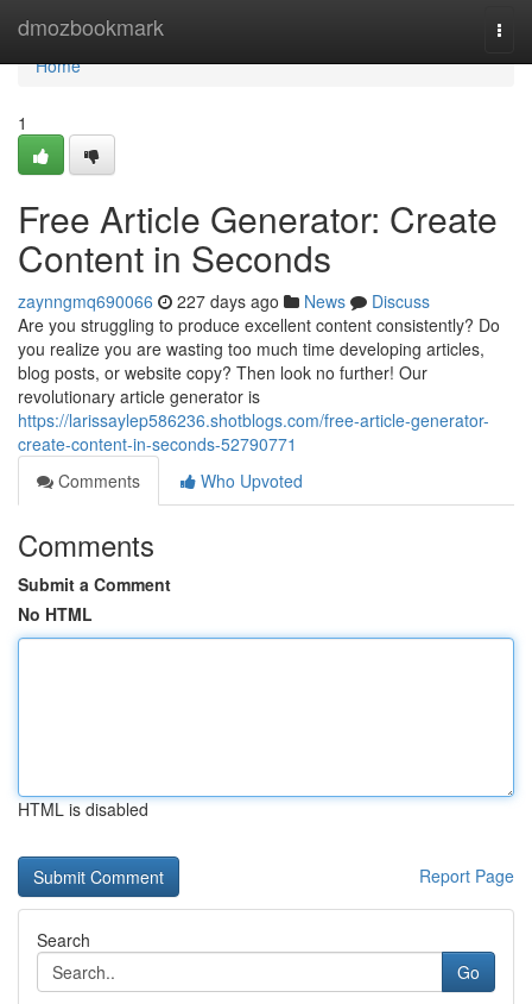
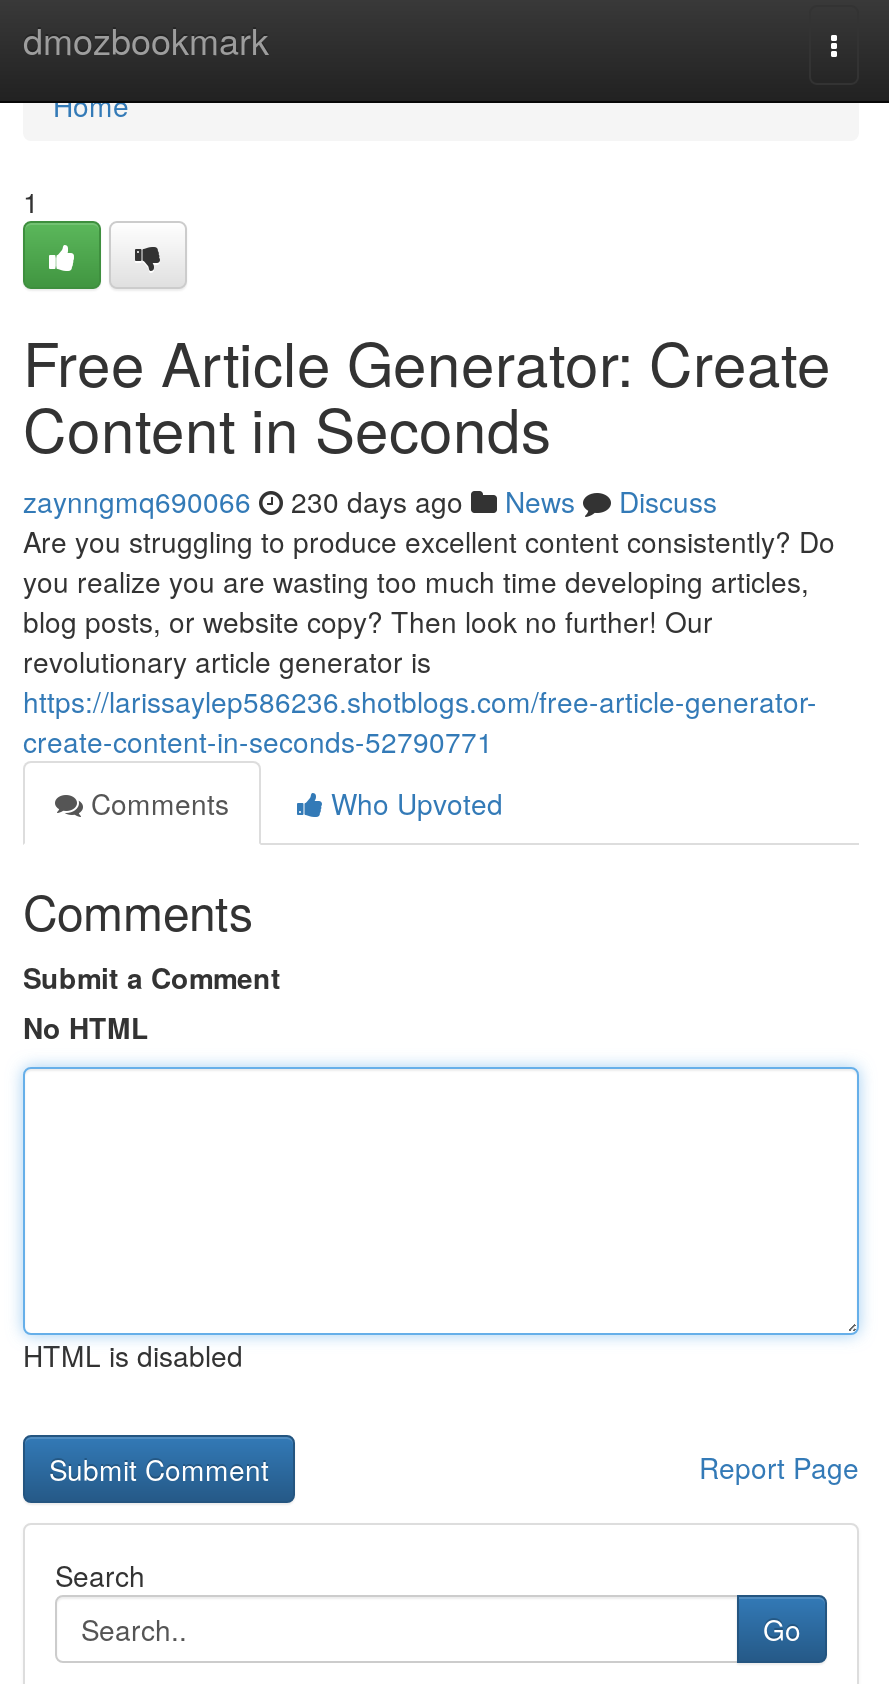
[18,289,430,313] zaynngmq690066 227 days ago News Discuss -> [23,481,717,521] zaynngmq690066 230 days ago News Discuss

